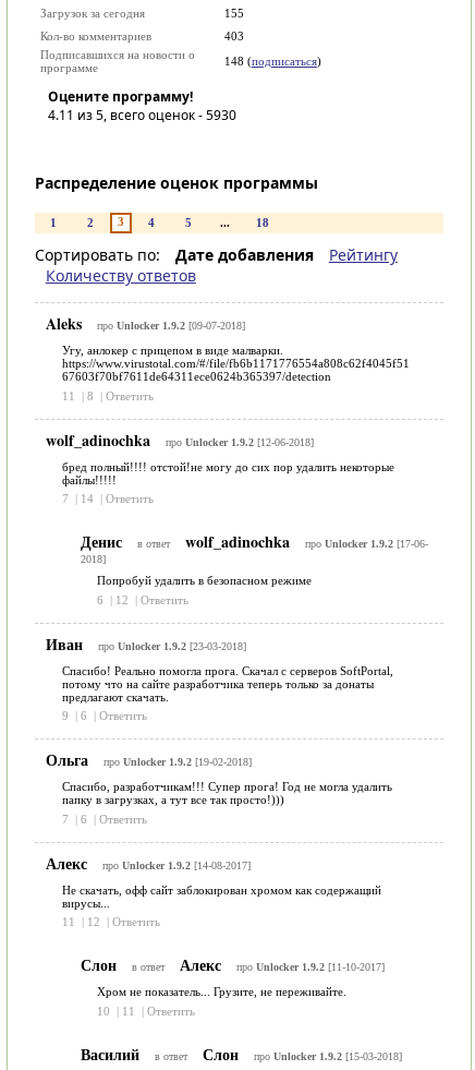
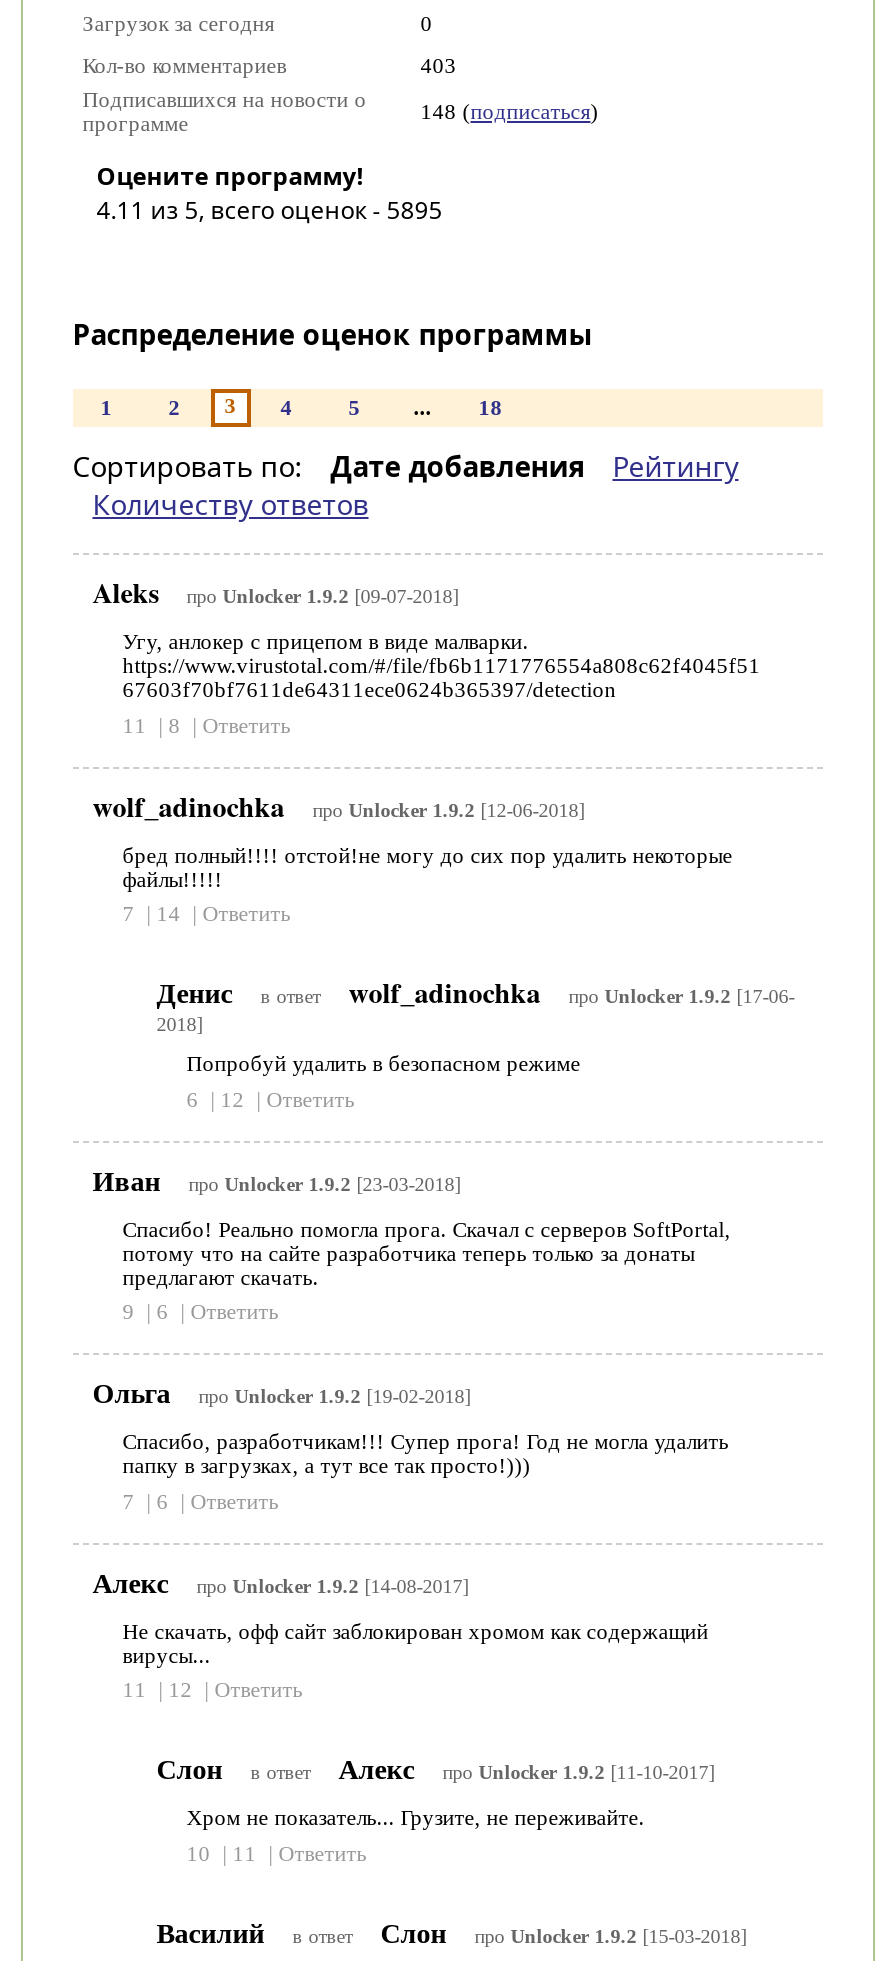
[224,7,244,20] 155 -> [421,11,433,35] 0
[48,106,236,124] 4.11 из 5, всего оценок - 5930 -> [97,193,443,227] 4.11 из 5, всего оценок - 5895

